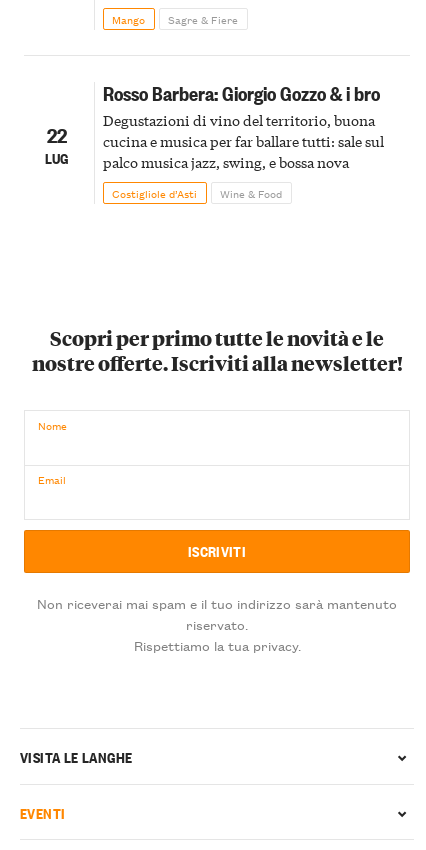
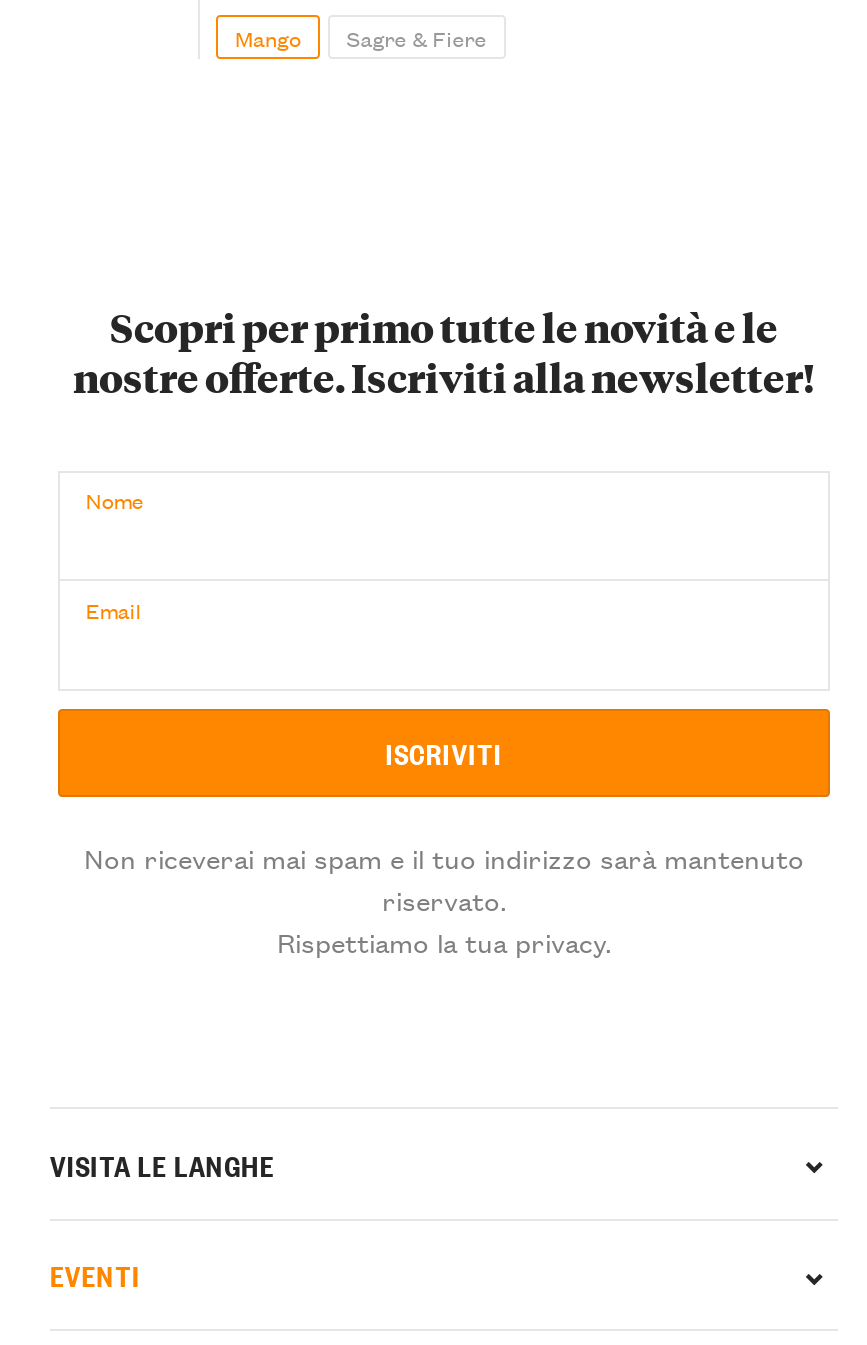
[103,79,384,202] Rosso Barbera: Giorgio Gozzo & i bro | Degustazioni di vino del territorio, buona | cucina e musica per far ballare tutti: sale sul | palco musica jazz, swing, e bossa nova | Costigliole d’Asti | Wine & Food -> none
[45,121,69,168] 22 | LUG -> none

